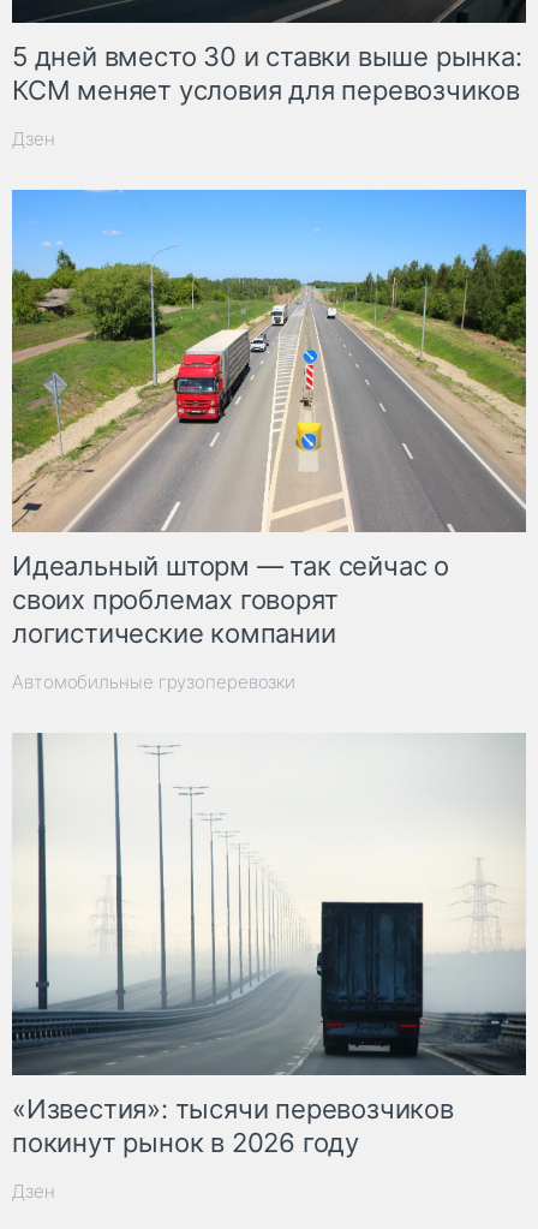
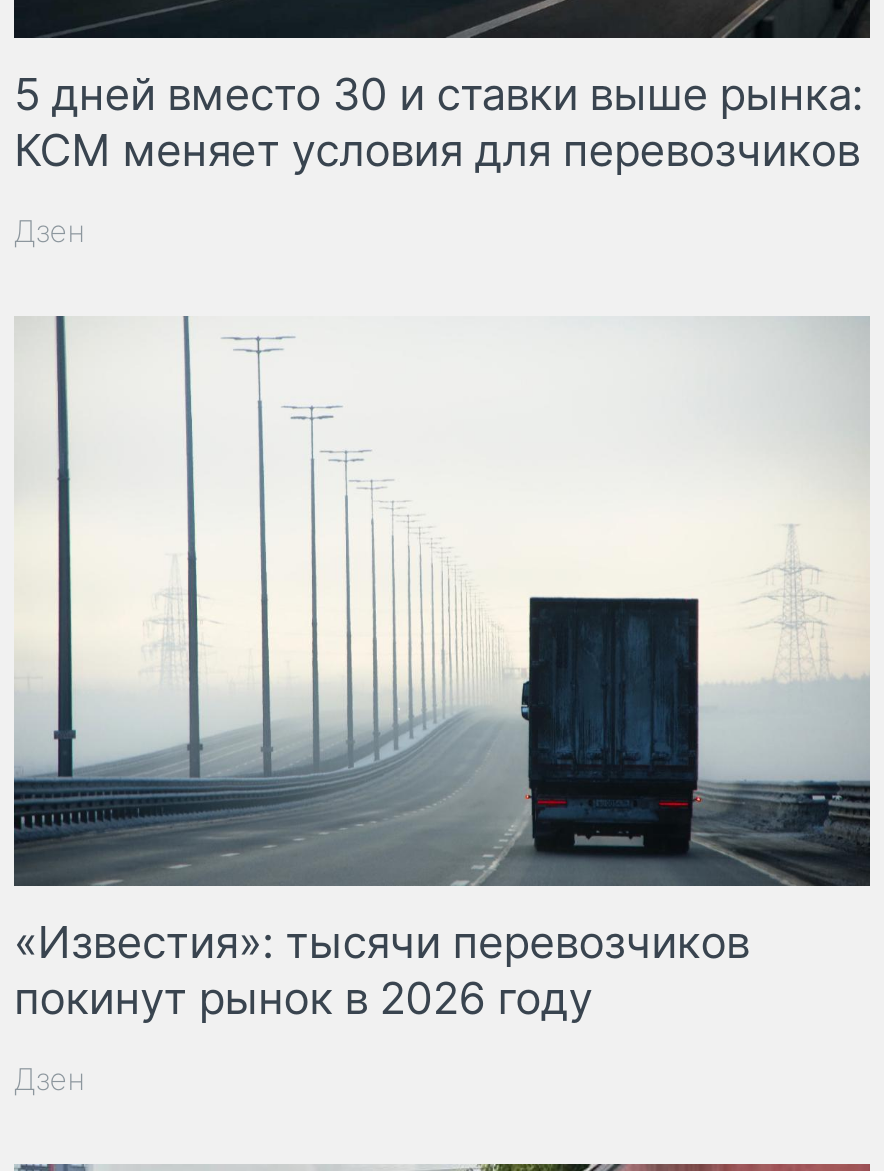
[11,189,527,693] [image] | Идеальный шторм — так сейчас о | своих проблемах говорят | логистические компании | Автомобильные грузоперевозки -> none

